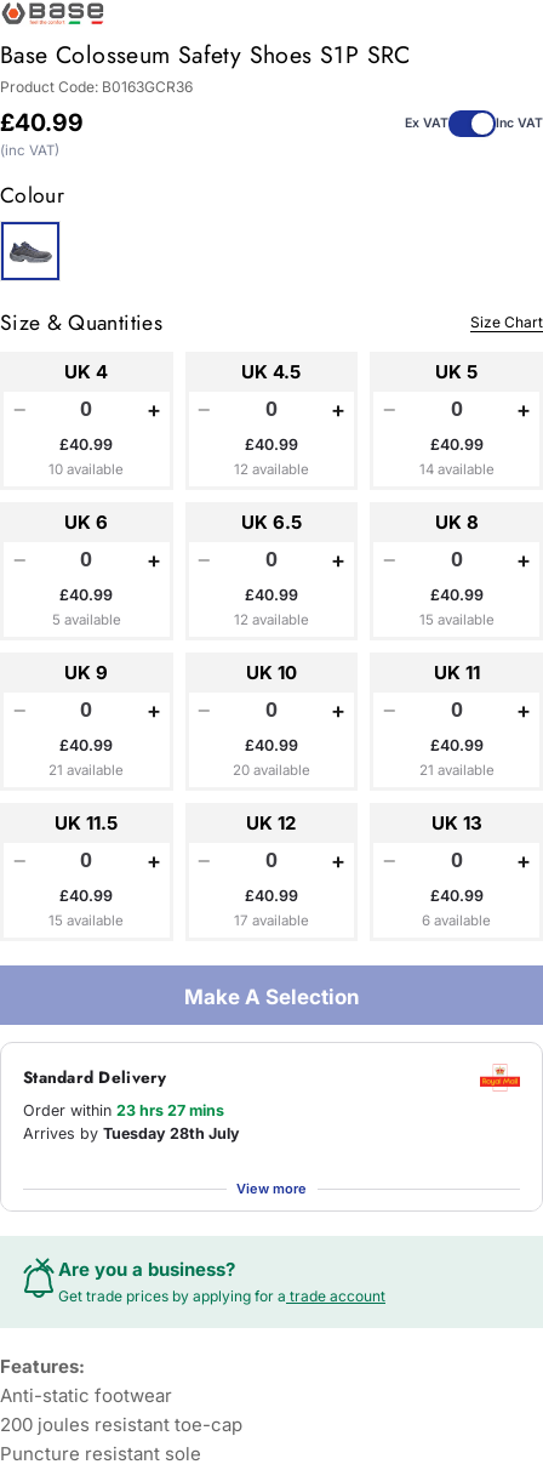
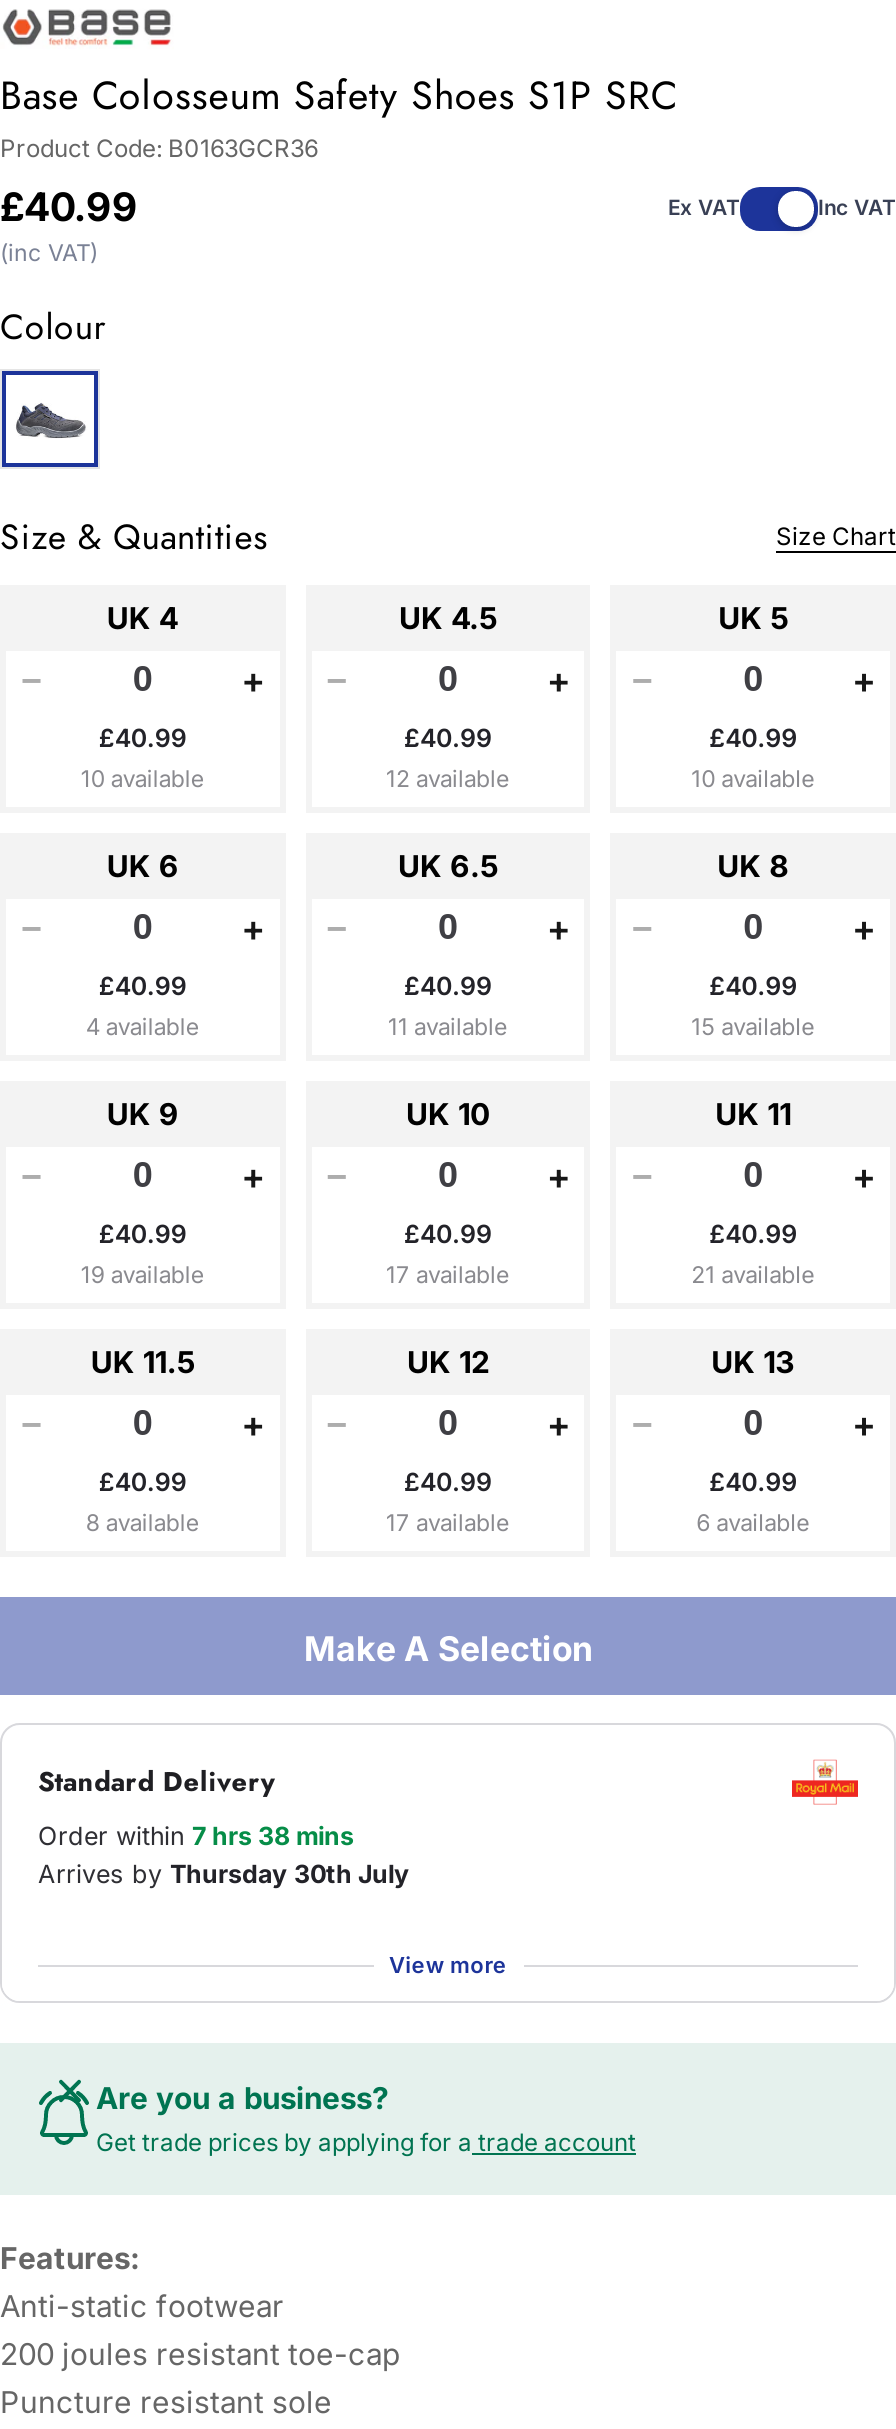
[419,460,494,477] 14 available -> [691,764,815,792] 10 available
[52,611,121,628] 5 available -> [86,1012,200,1040] 4 available
[234,611,309,628] 12 available -> [388,1012,508,1040] 11 available
[49,761,124,778] 21 available -> [81,1260,205,1288] 19 available
[233,761,310,778] 20 available -> [386,1260,510,1288] 17 available
[49,912,124,929] 15 available -> [86,1508,200,1536] 8 available
[23,1101,224,1120] Order within 23 hrs 27 mins -> [38,1821,354,1851] Order within 7 hrs 38 mins
[23,1124,240,1143] Arrives by Tuesday 28th July -> [38,1859,410,1889] Arrives by Thursday 30th July

